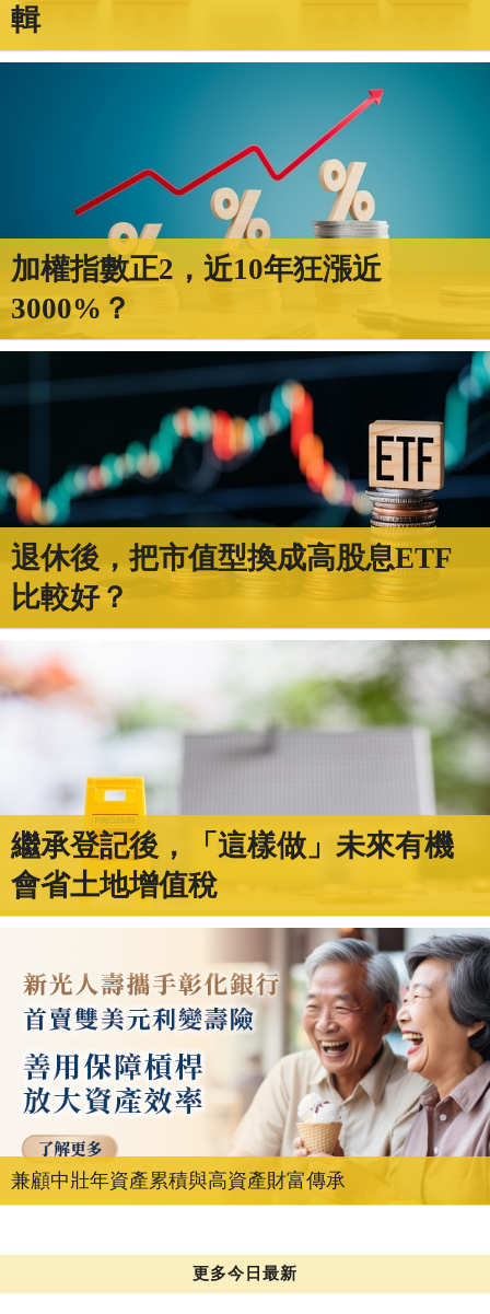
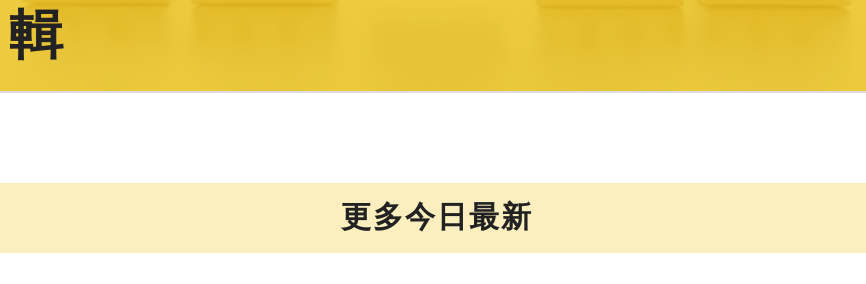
[3,61,487,325] [image] | 加權指數正2，近10年狂漲近 | 3000%？ -> none
[3,350,487,613] [image] | 退休後，把市值型換成高股息ETF | 比較好？ -> none
[3,639,487,902] [image] | 繼承登記後，「這樣做」未來有機 | 會省土地增值稅 -> none
[3,927,487,1192] [image] | 兼顧中壯年資產累積與高資產財富傳承 -> none

